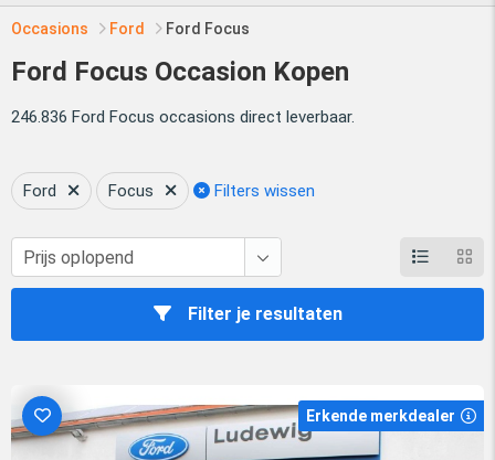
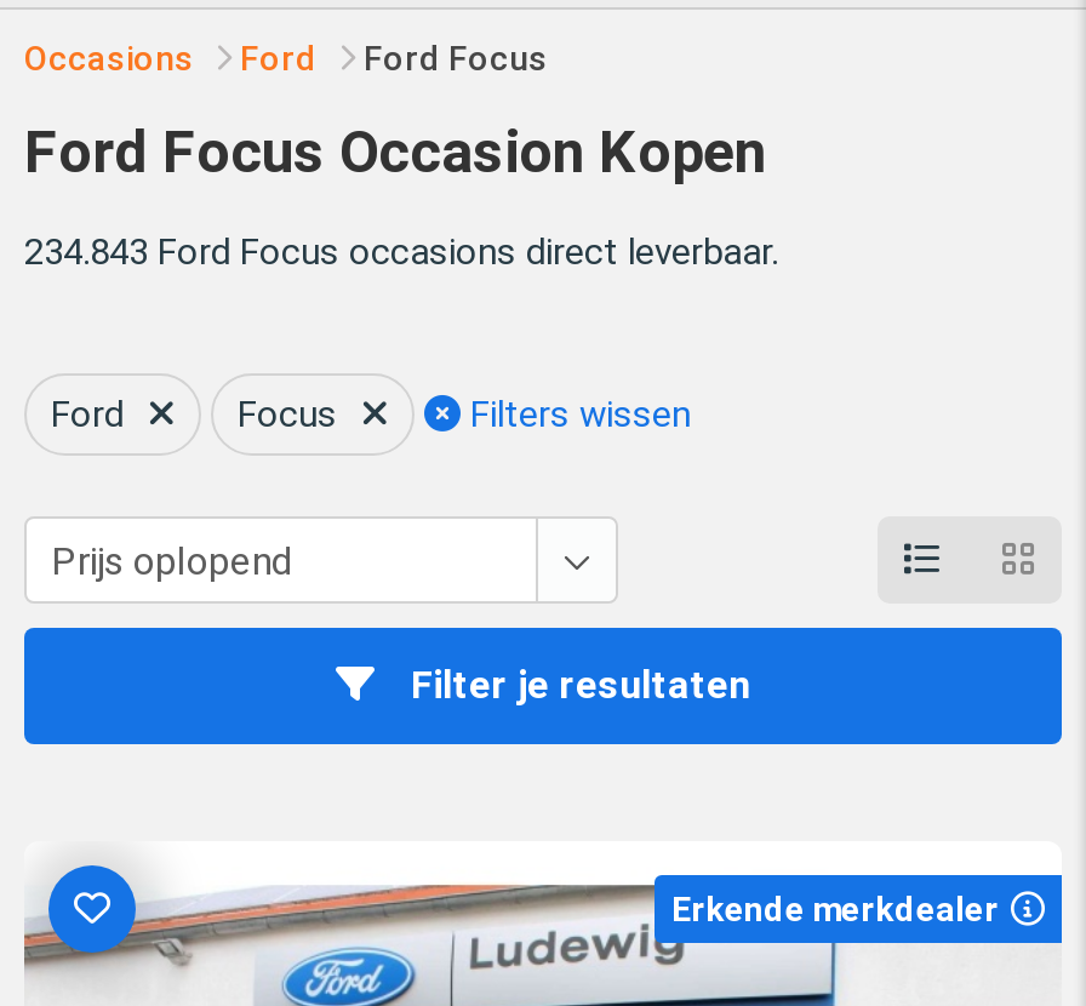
[11,106,355,126] 246.836 Ford Focus occasions direct leverbaar. -> [24,229,778,273] 234.843 Ford Focus occasions direct leverbaar.

